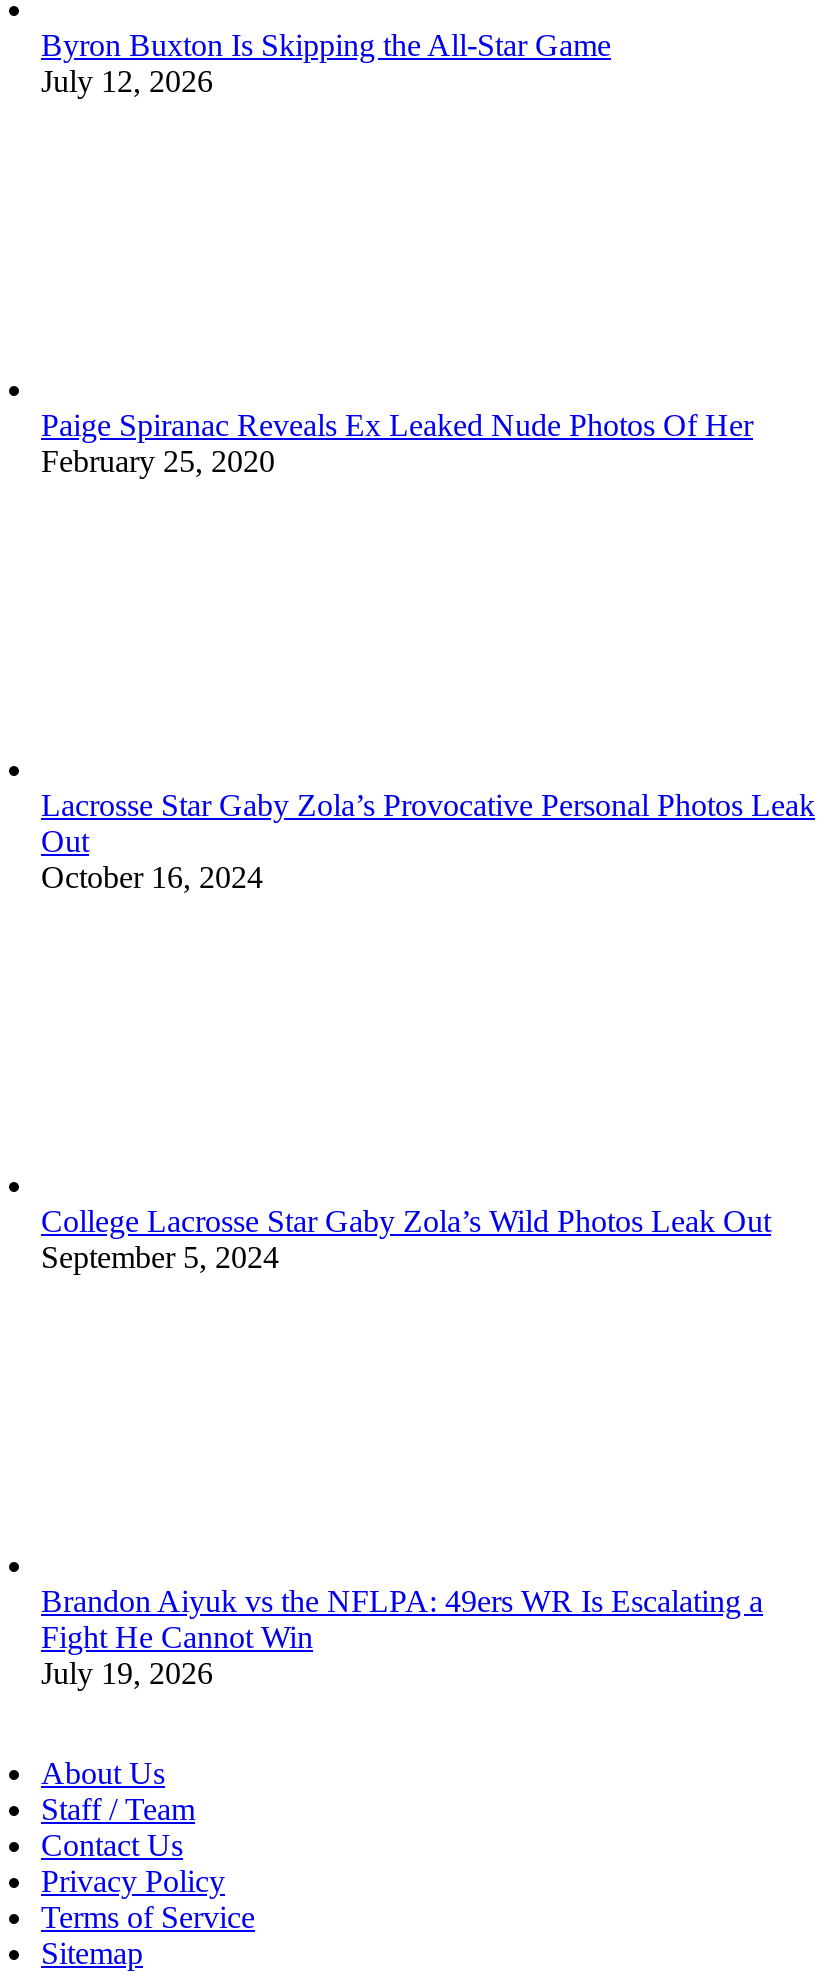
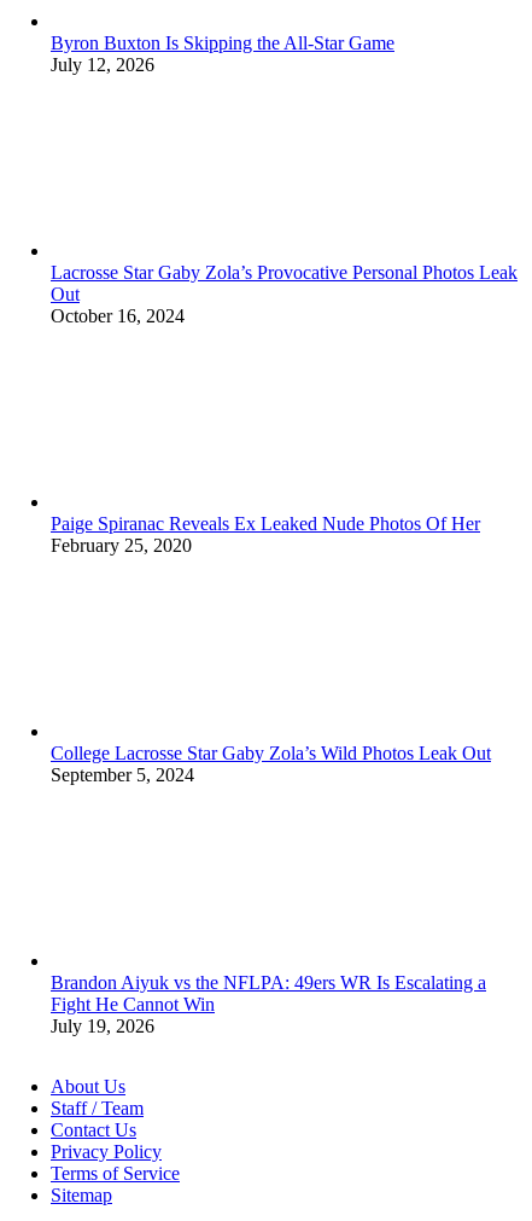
moved [41,409,753,479] -> [51,514,480,556]: Paige Spiranac Reveals Ex Leaked Nude Photos Of Her | February 25, 2020
moved [41,789,815,895] -> [51,262,518,326]: Lacrosse Star Gaby Zola’s Provocative Personal Photos Leak | Out | October 16, 2024

